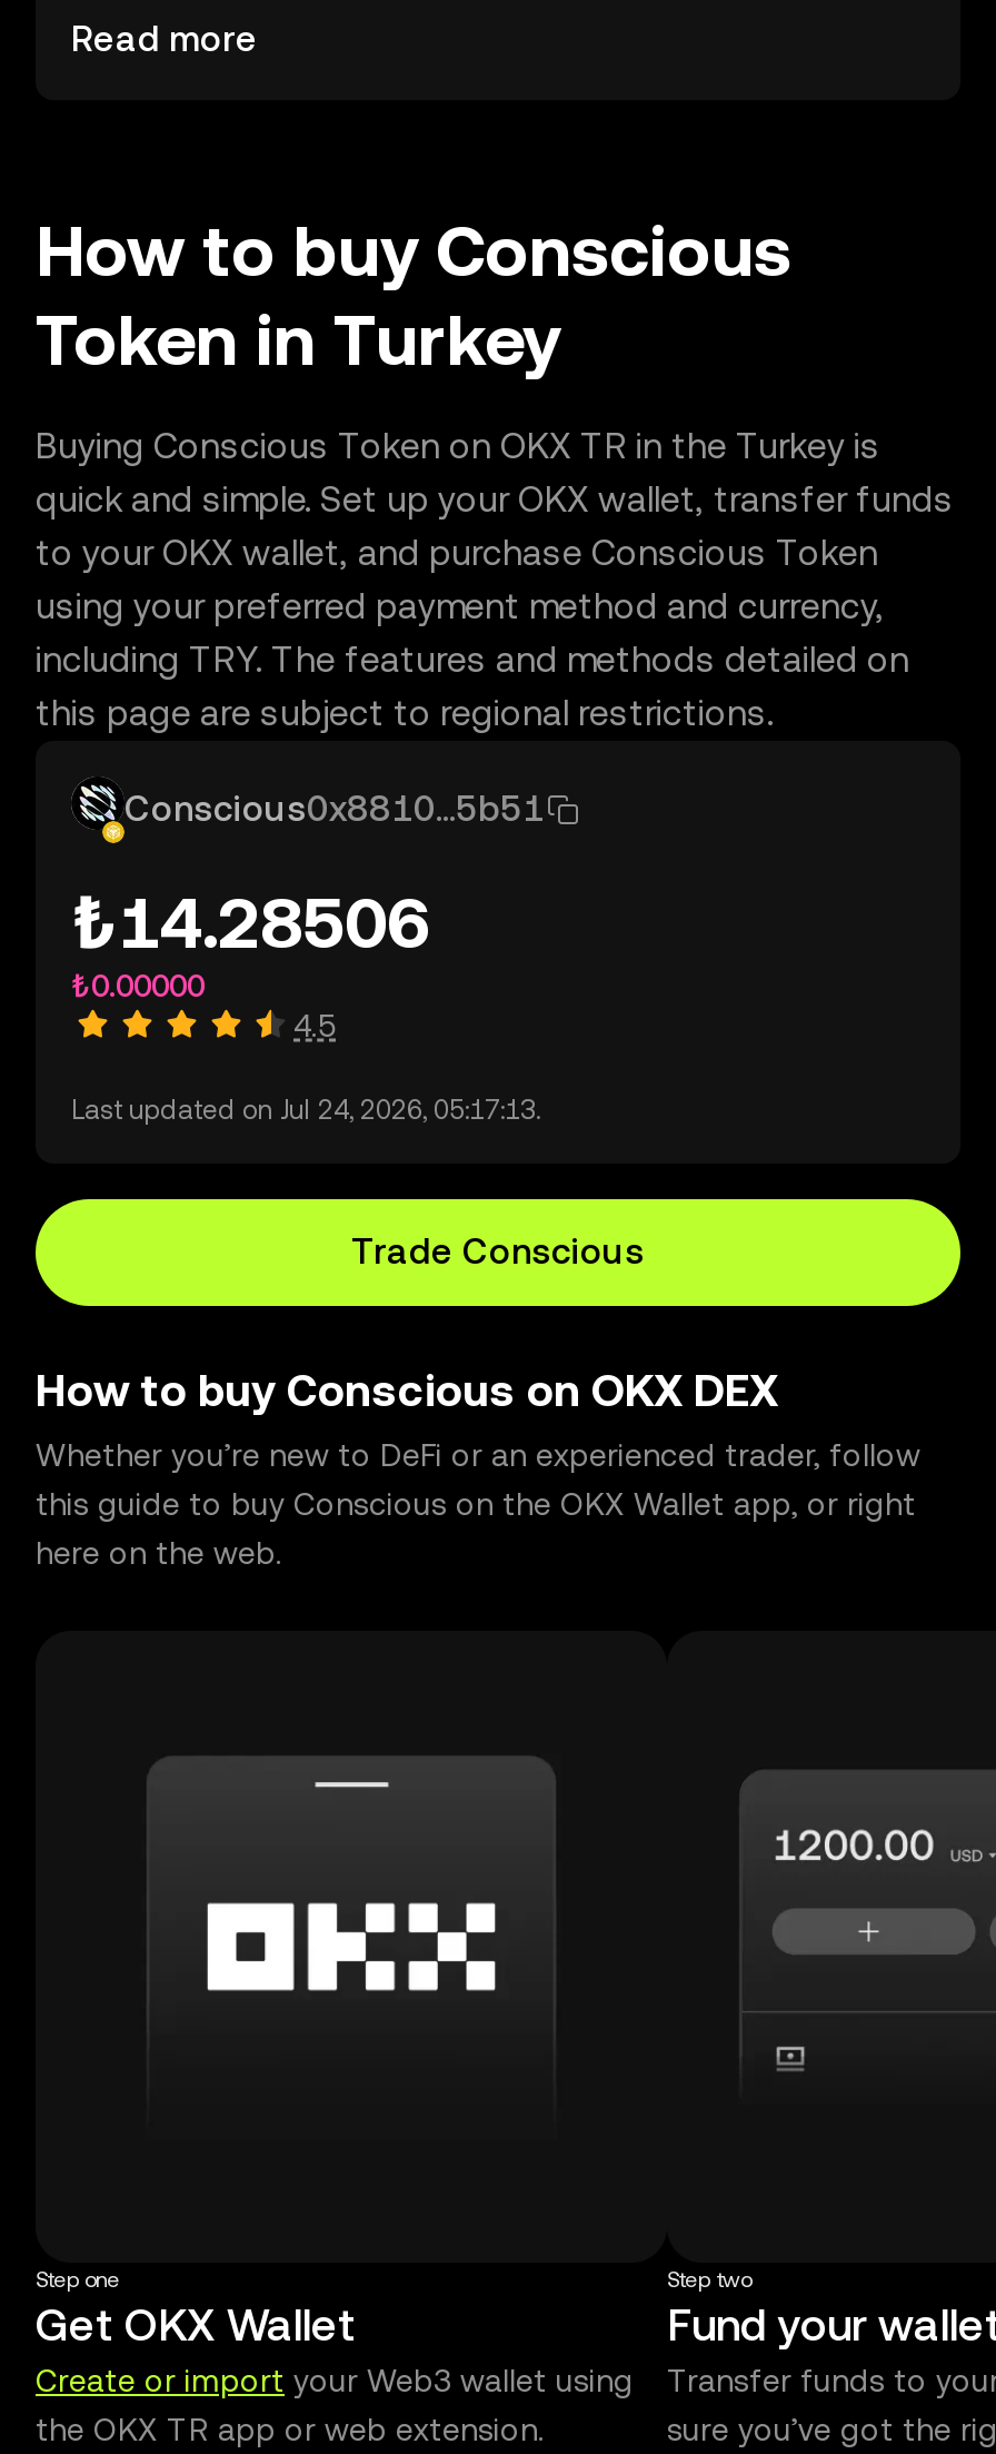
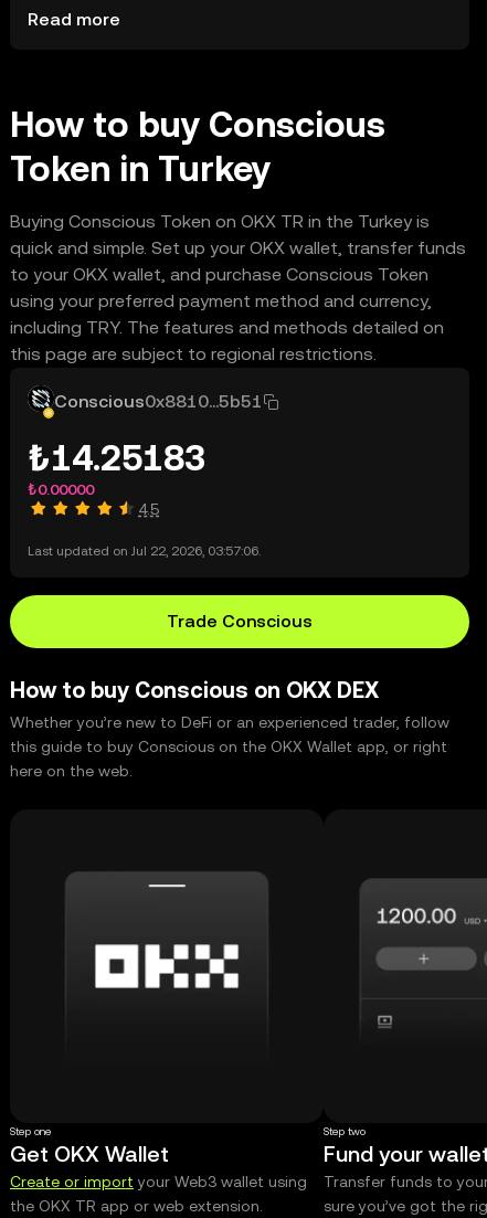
[71,881,429,963] ₺14.28506 -> [28,437,205,478] ₺14.25183
[71,1095,540,1126] Last updated on Jul 24, 2026, 05:17:13. -> [28,543,261,559] Last updated on Jul 22, 2026, 03:57:06.

